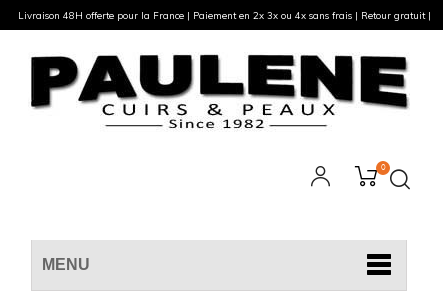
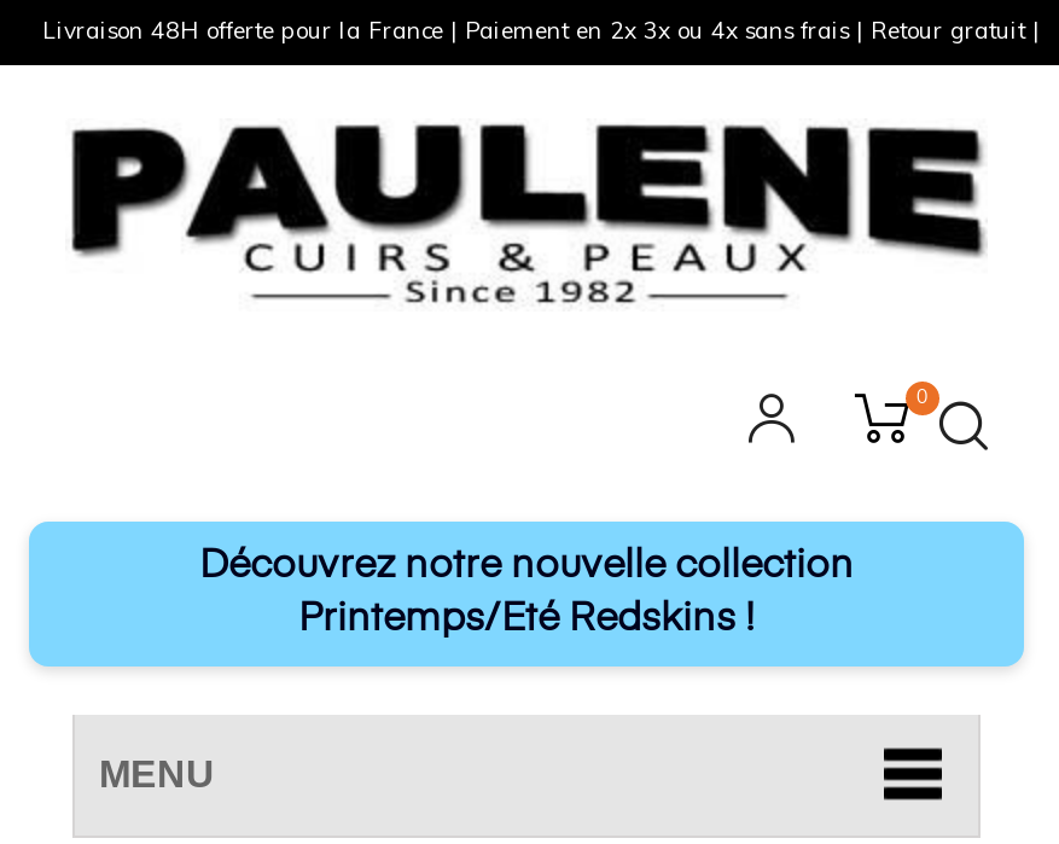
none -> [27,519,1026,669] [image] | Découvrez notre nouvelle collection | Printemps/Eté Redskins !

